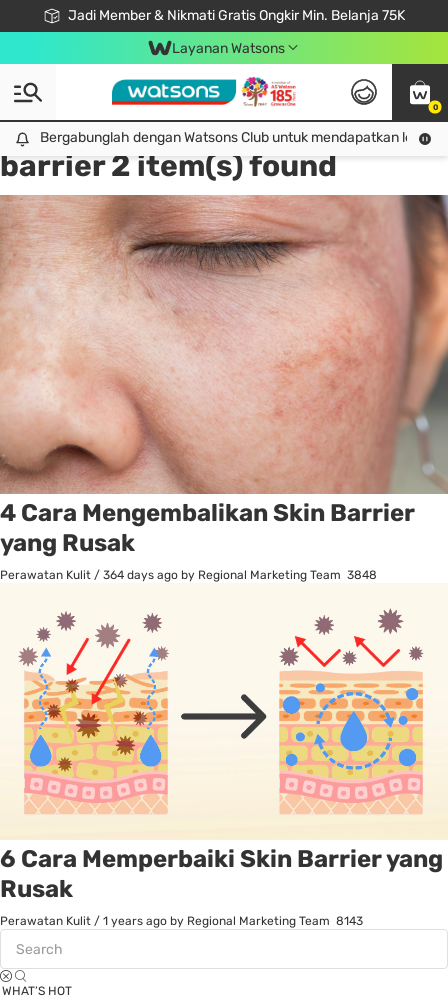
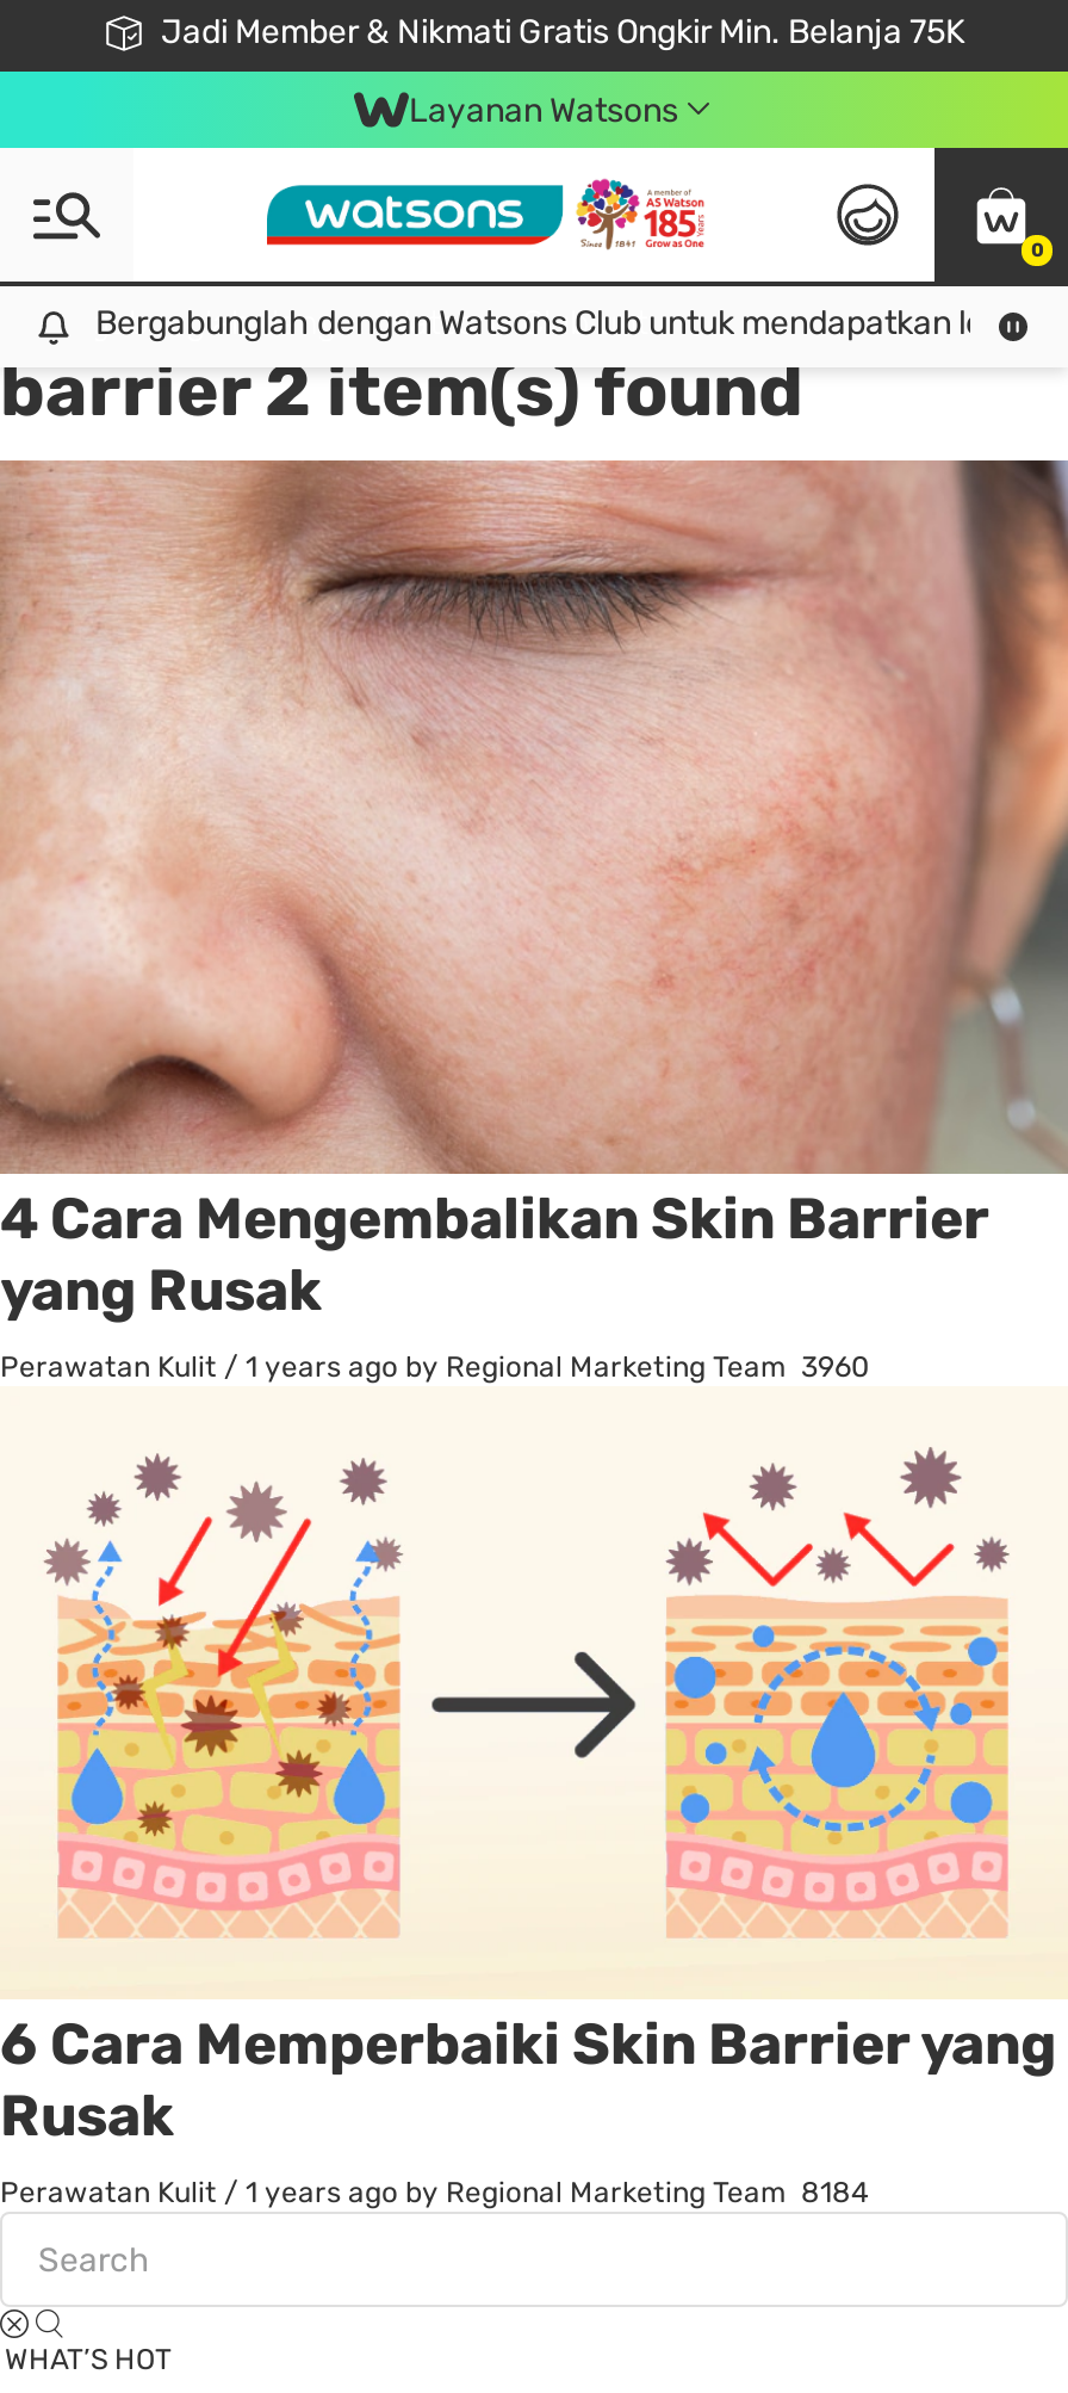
[0,568,377,582] Perawatan Kulit / 364 days ago by Regional Marketing Team 3848 -> [0,1350,870,1384] Perawatan Kulit / 1 years ago by Regional Marketing Team 3960
[0,914,363,928] Perawatan Kulit / 1 years ago by Regional Marketing Team 8143 -> [0,2177,868,2210] Perawatan Kulit / 1 years ago by Regional Marketing Team 8184

